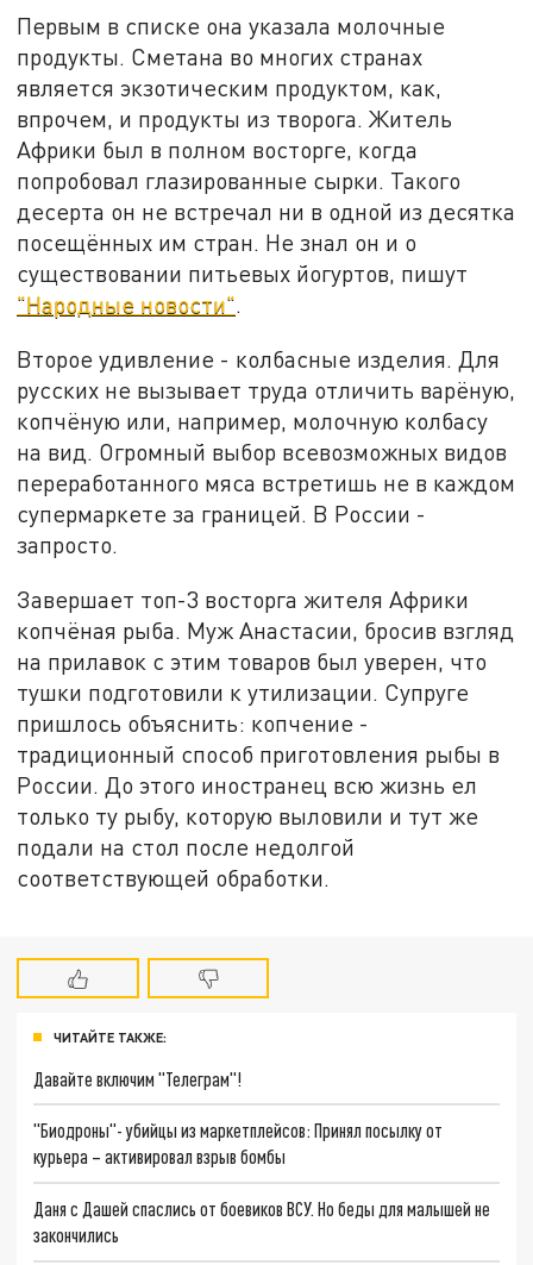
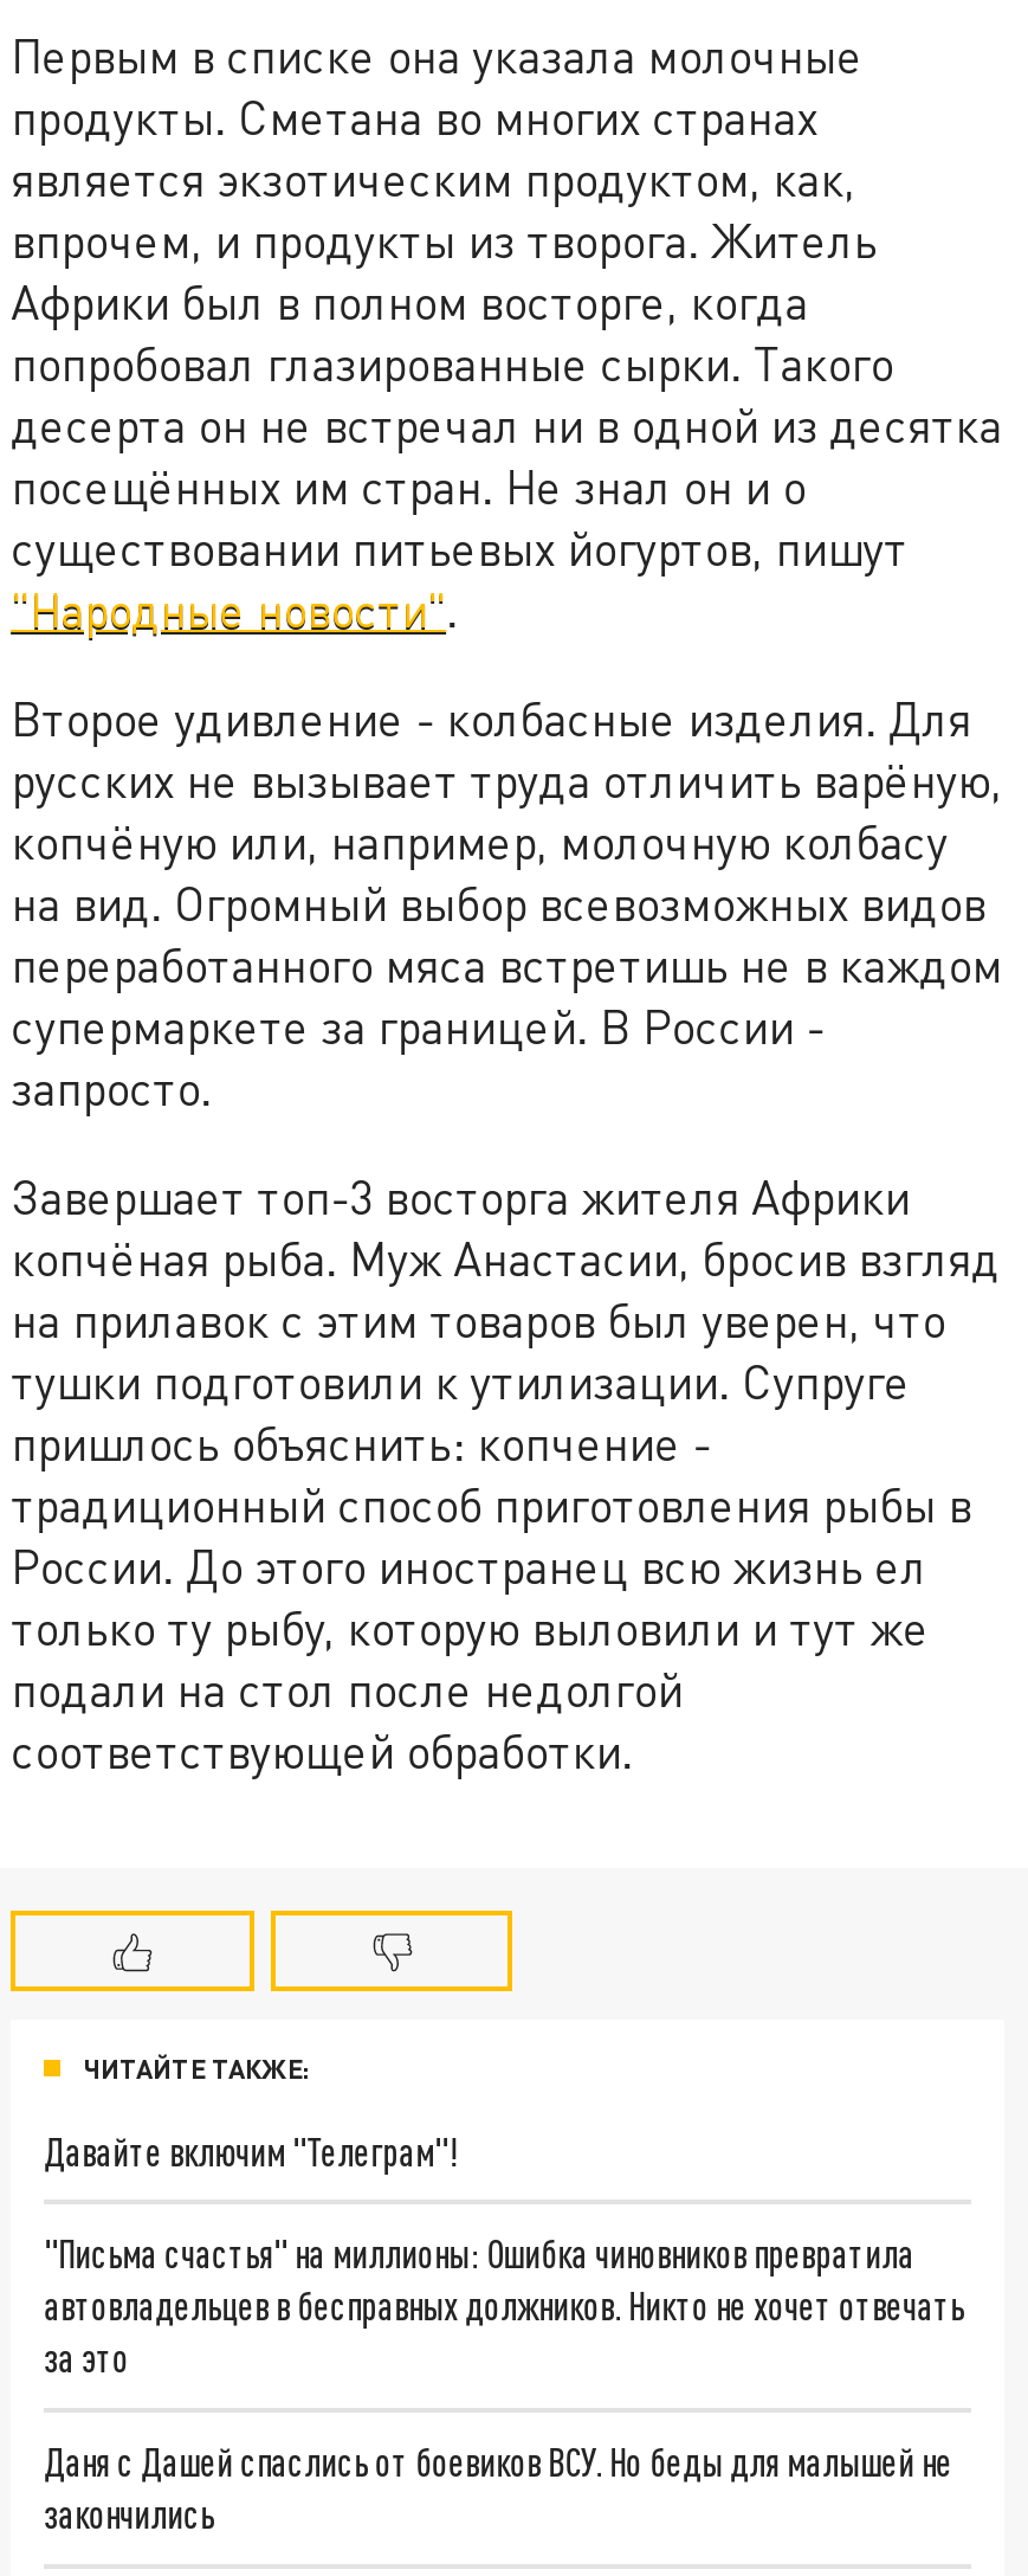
[33,1119,443,1168] "Биодроны"- убийцы из маркетплейсов: Принял посылку от | курьера – активировал взрыв бомбы -> [44,2231,964,2380] "Письма счастья" на миллионы: Ошибка чиновников превратила | автовладельцев в бесправных должников. Никто не хочет отвечать | за это

